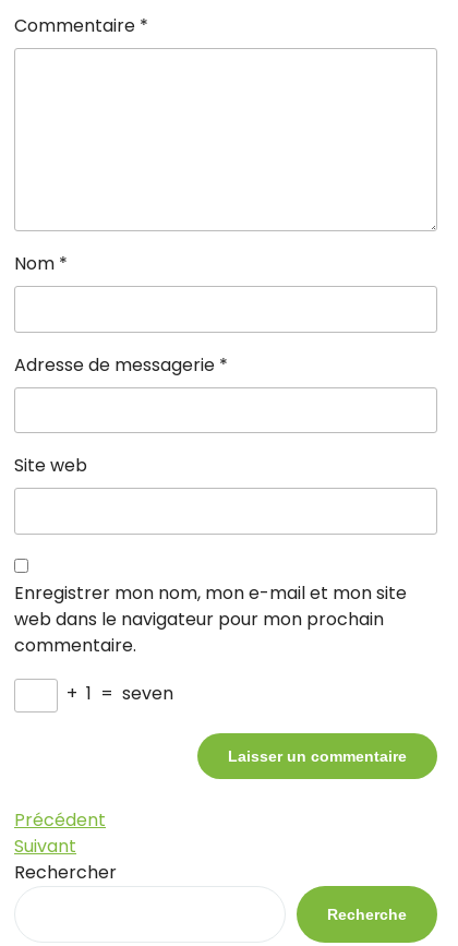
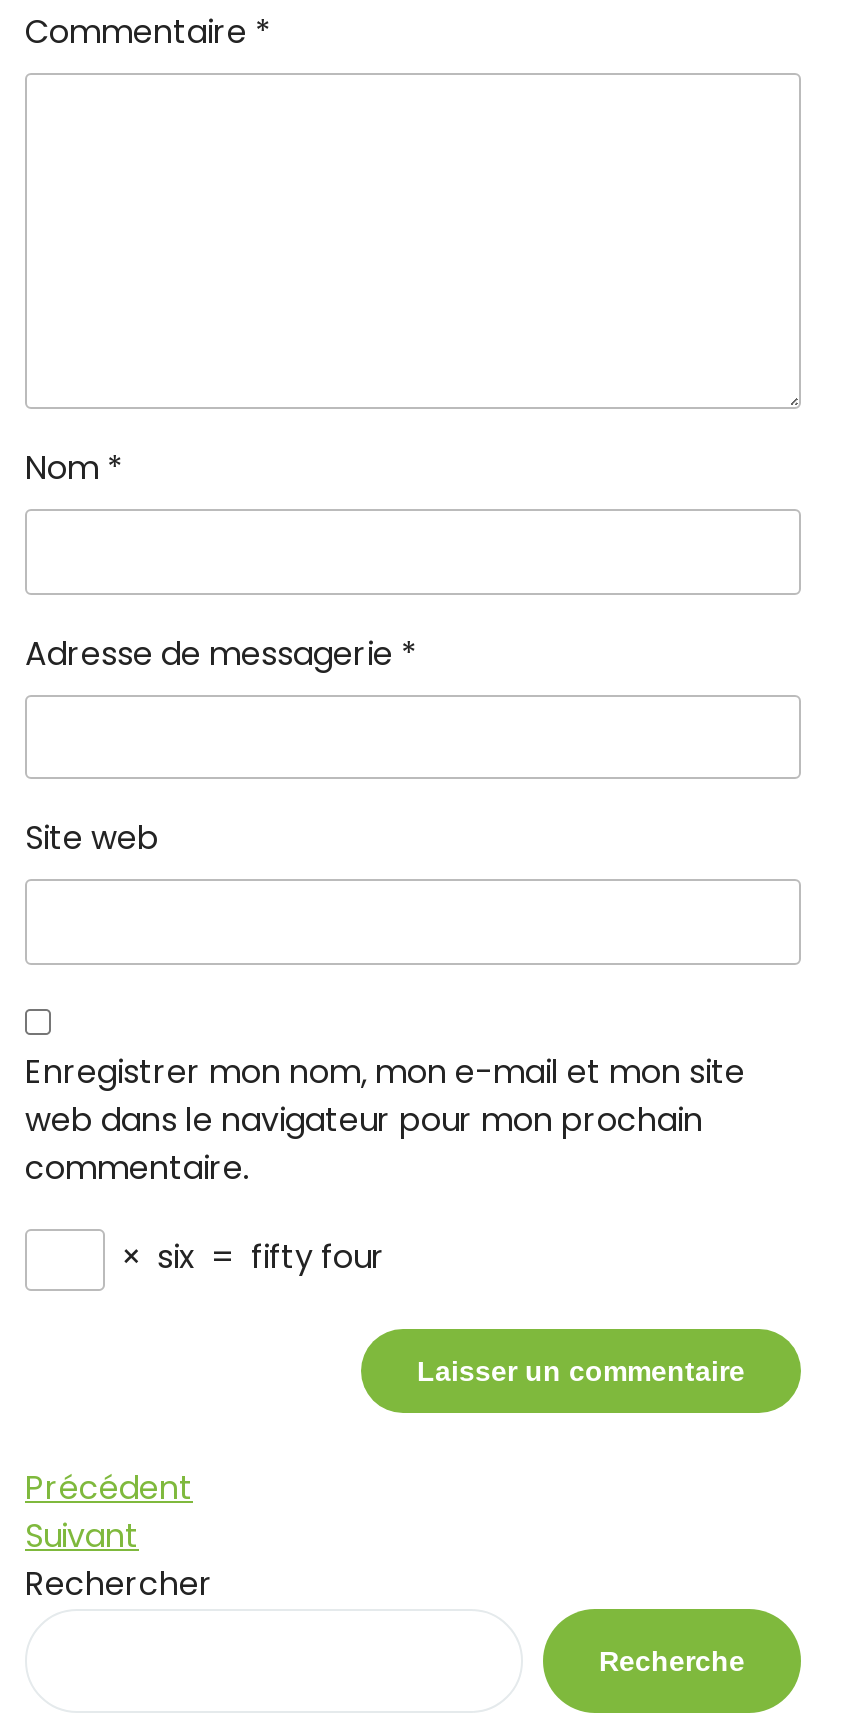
[62,681,173,706] + 1 = seven -> [113,1233,385,1279] × six = fifty four

